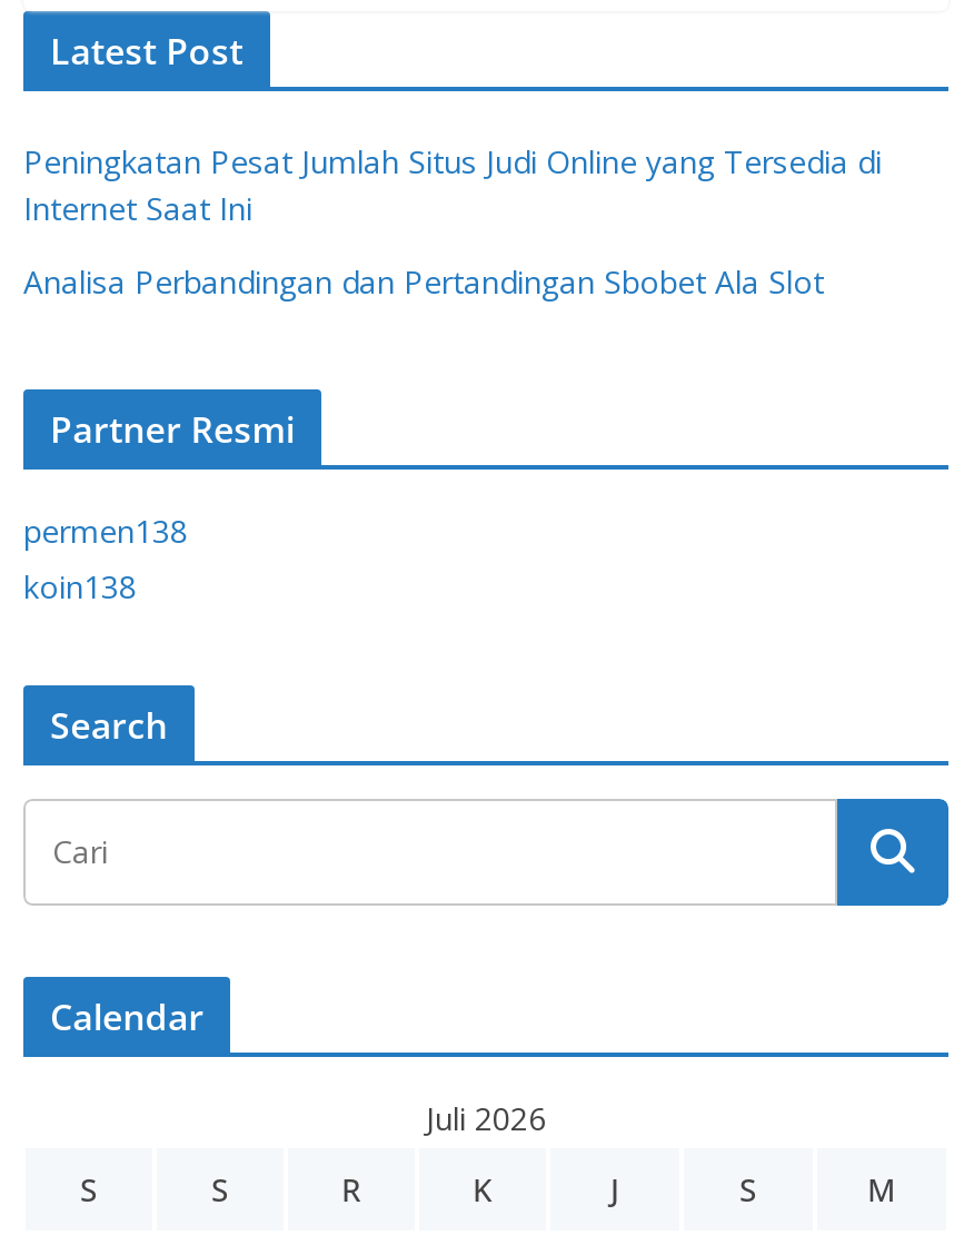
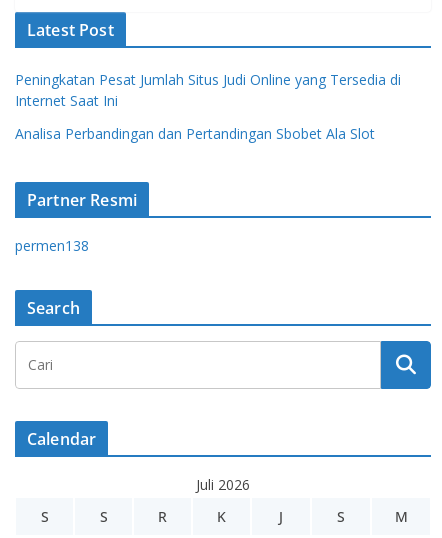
[23,565,137,607] koin138 -> none

